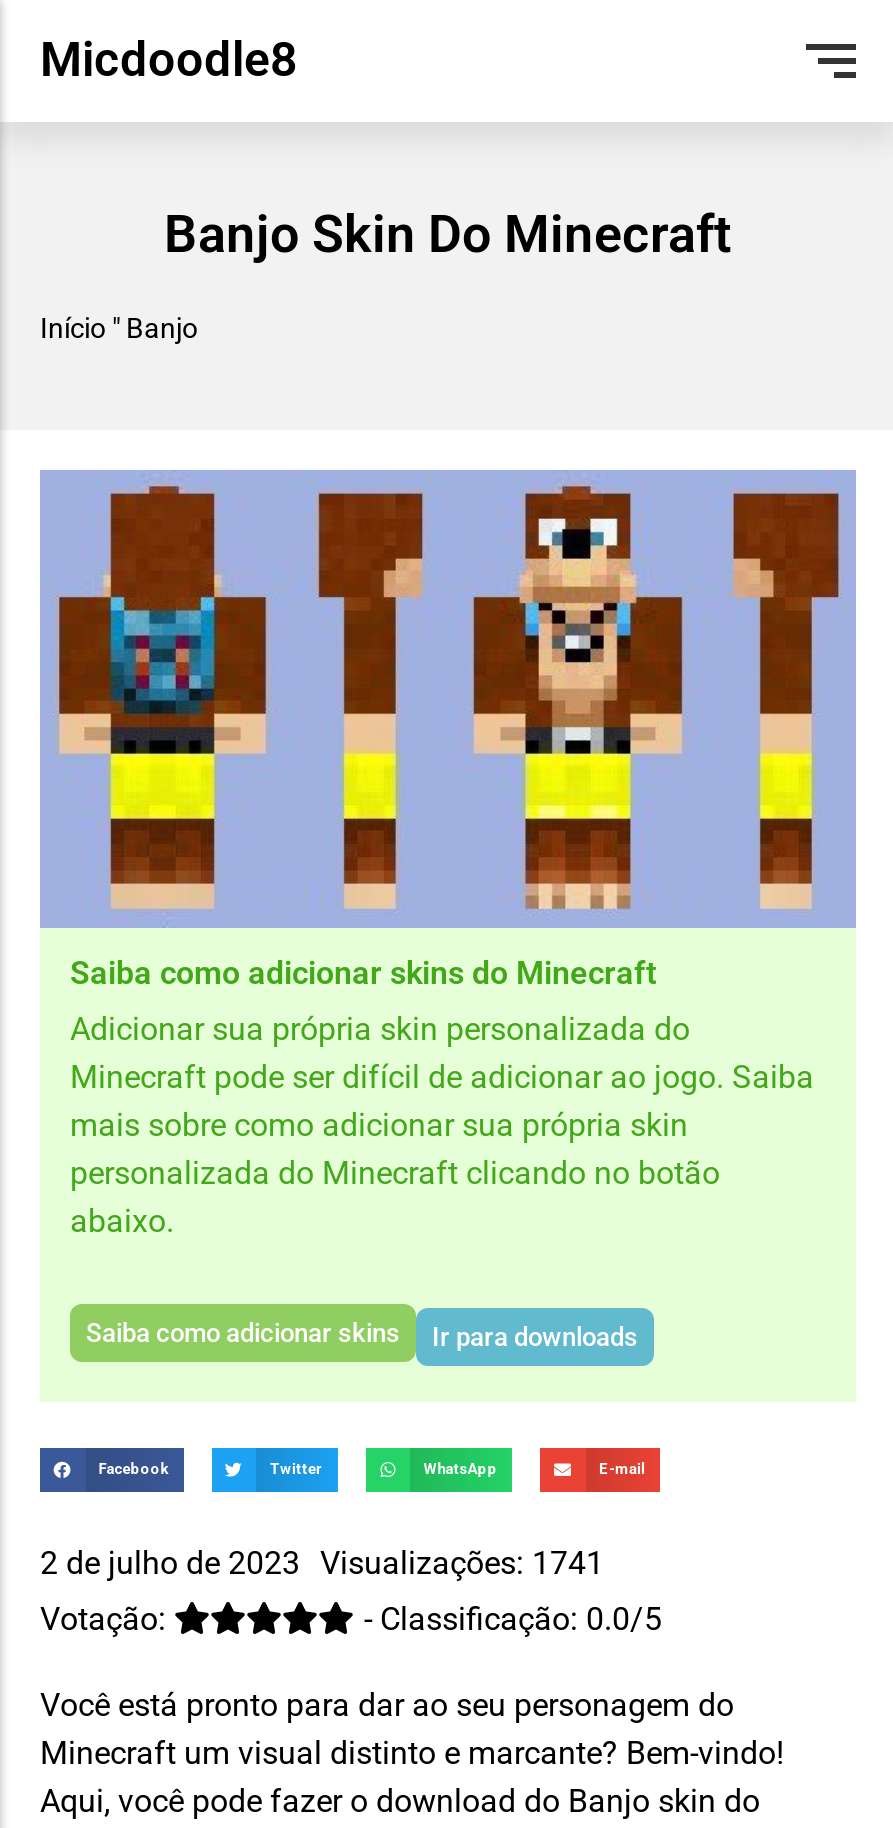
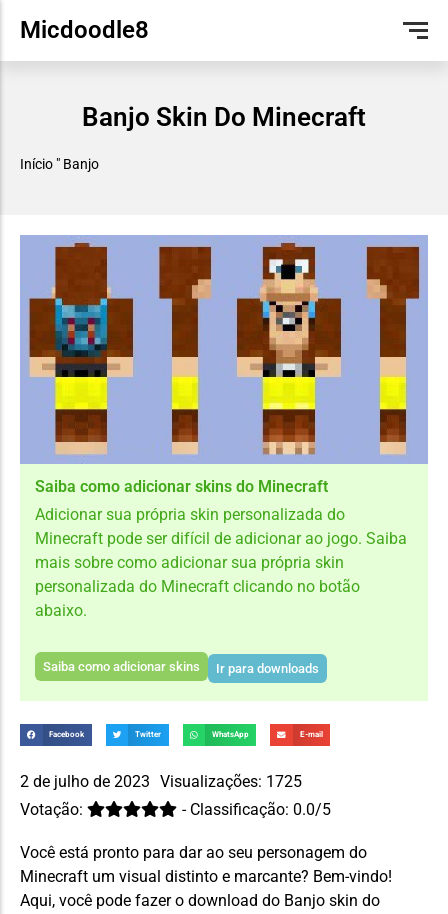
[40,1544,604,1582] 2 de julho de 2023 Visualizações: 1741 -> [20,772,302,791] 2 de julho de 2023 Visualizações: 1725

